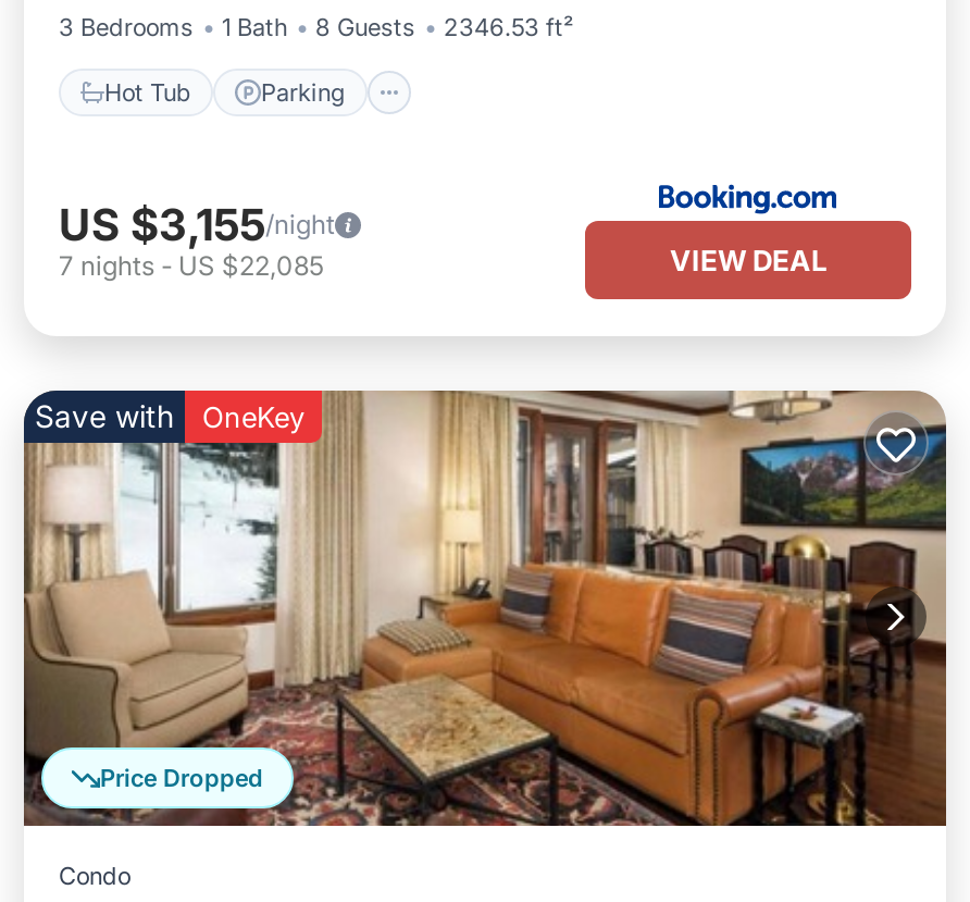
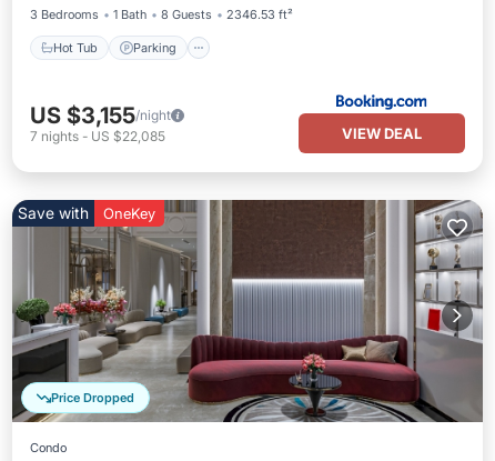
[24,391,948,828] [image] -> [12,199,483,423] [image]

